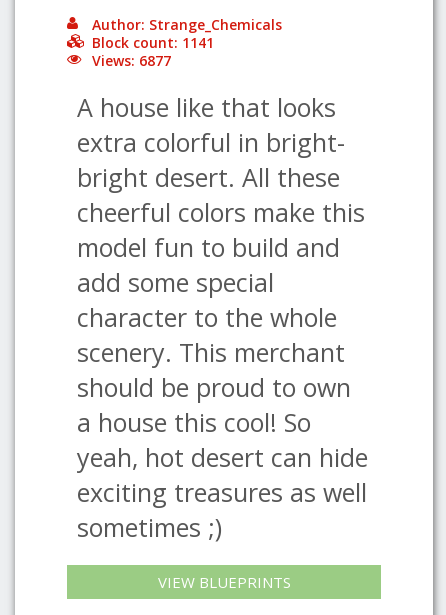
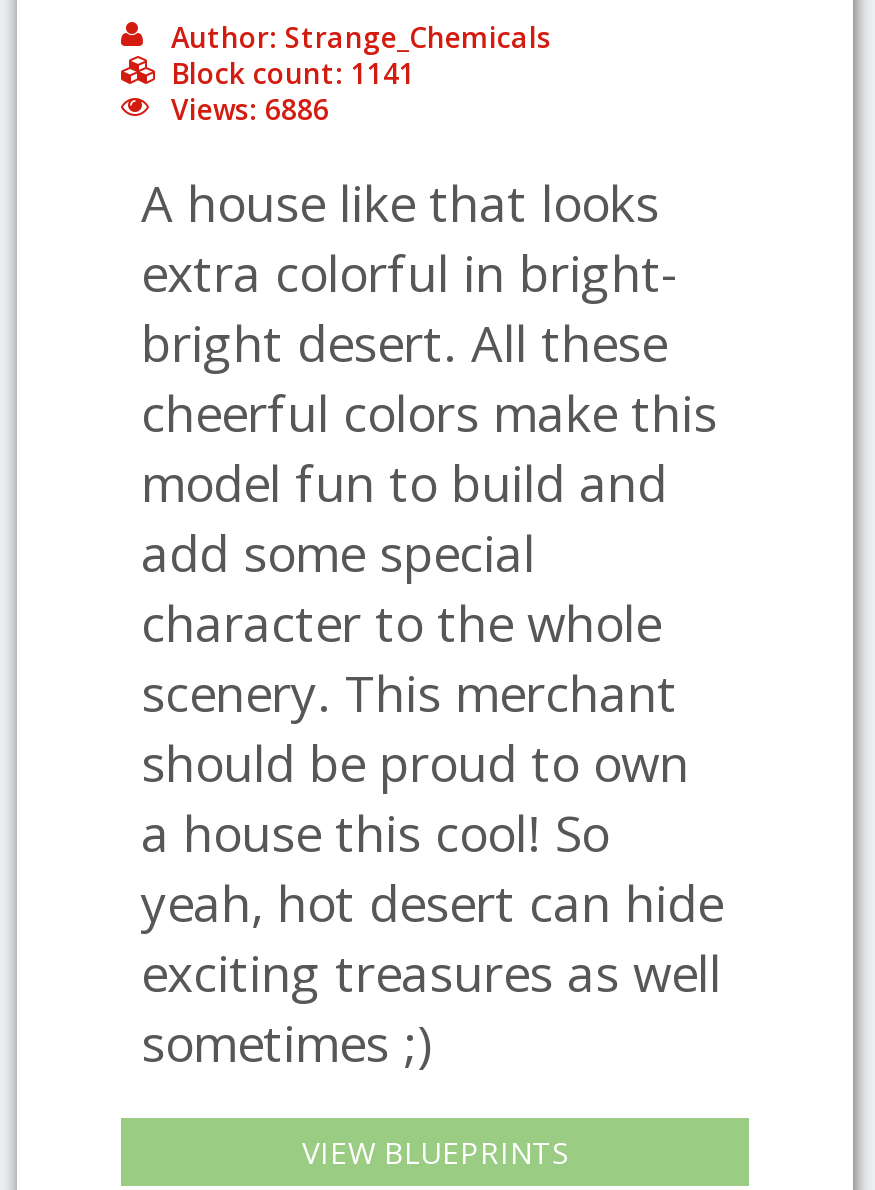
[92,51,171,70] Views: 6877 -> [171,90,329,128] Views: 6886

